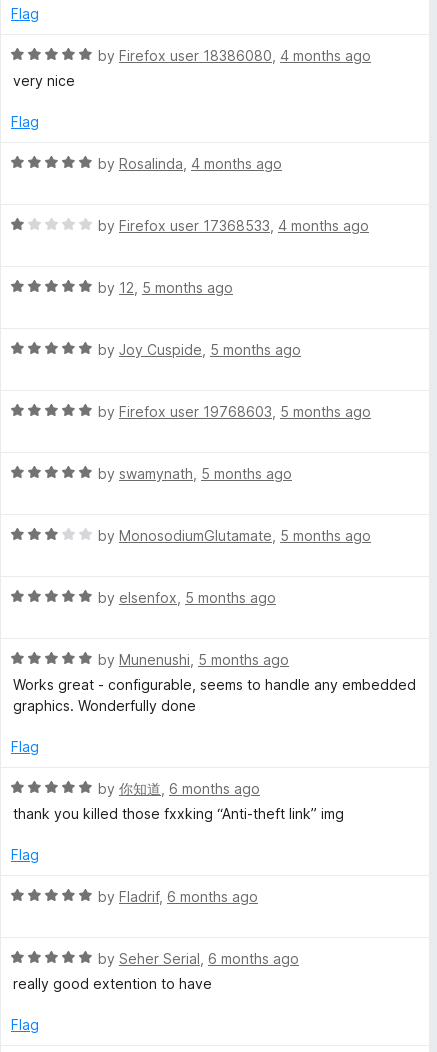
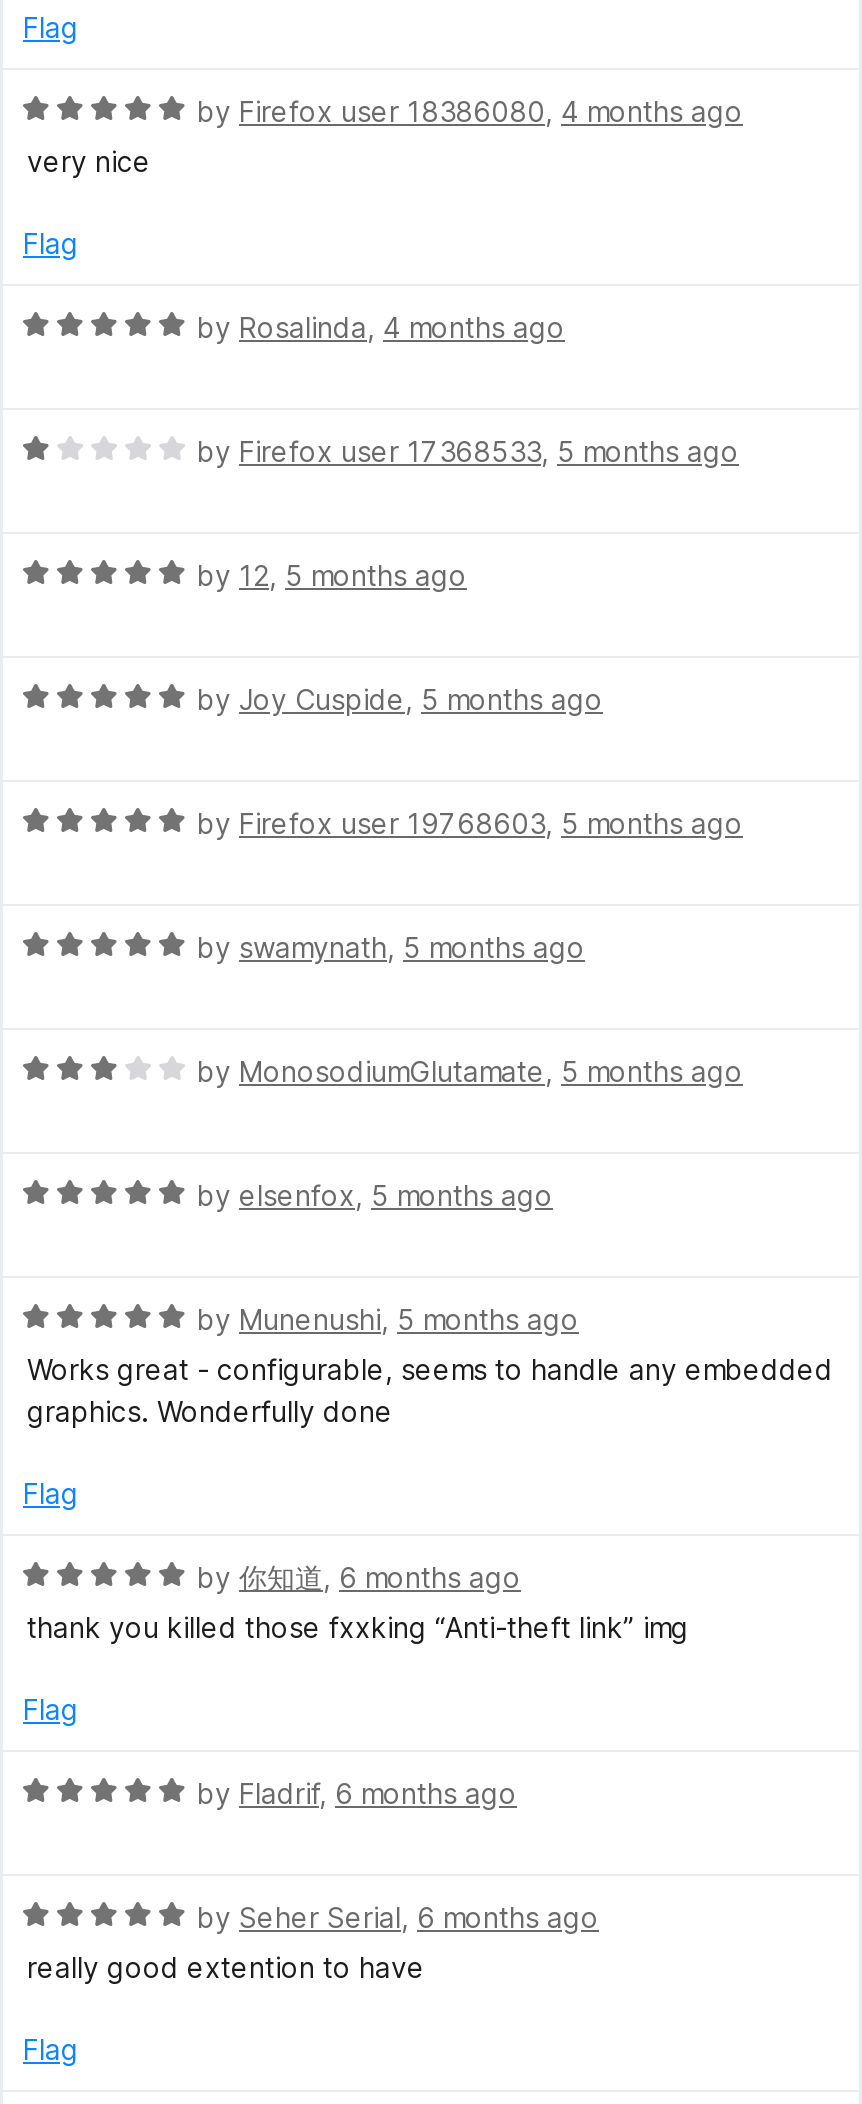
[98,217,369,234] by Firefox user 17368533, 4 months ago -> [197,434,739,468] by Firefox user 17368533, 5 months ago

